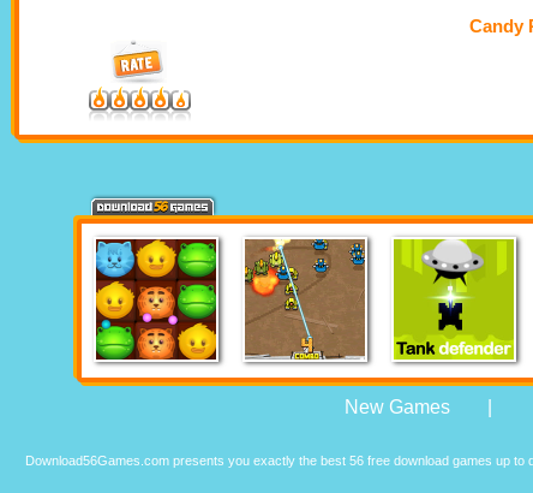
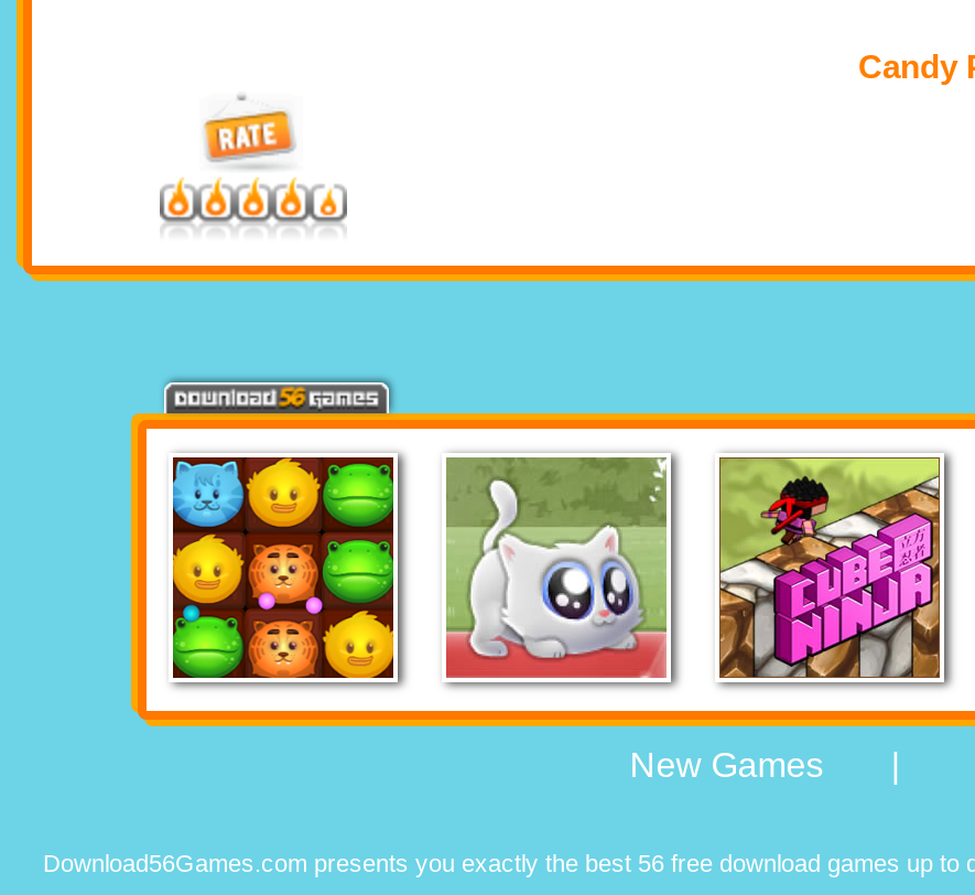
[245,239,365,360] [image] -> [446,455,667,678] [image]
[393,239,515,361] [image] -> [717,455,940,680] [image]

